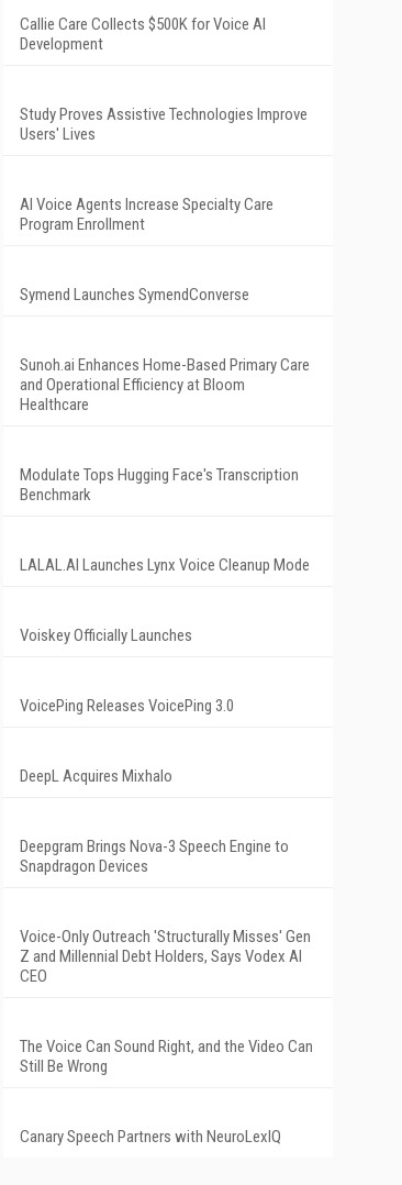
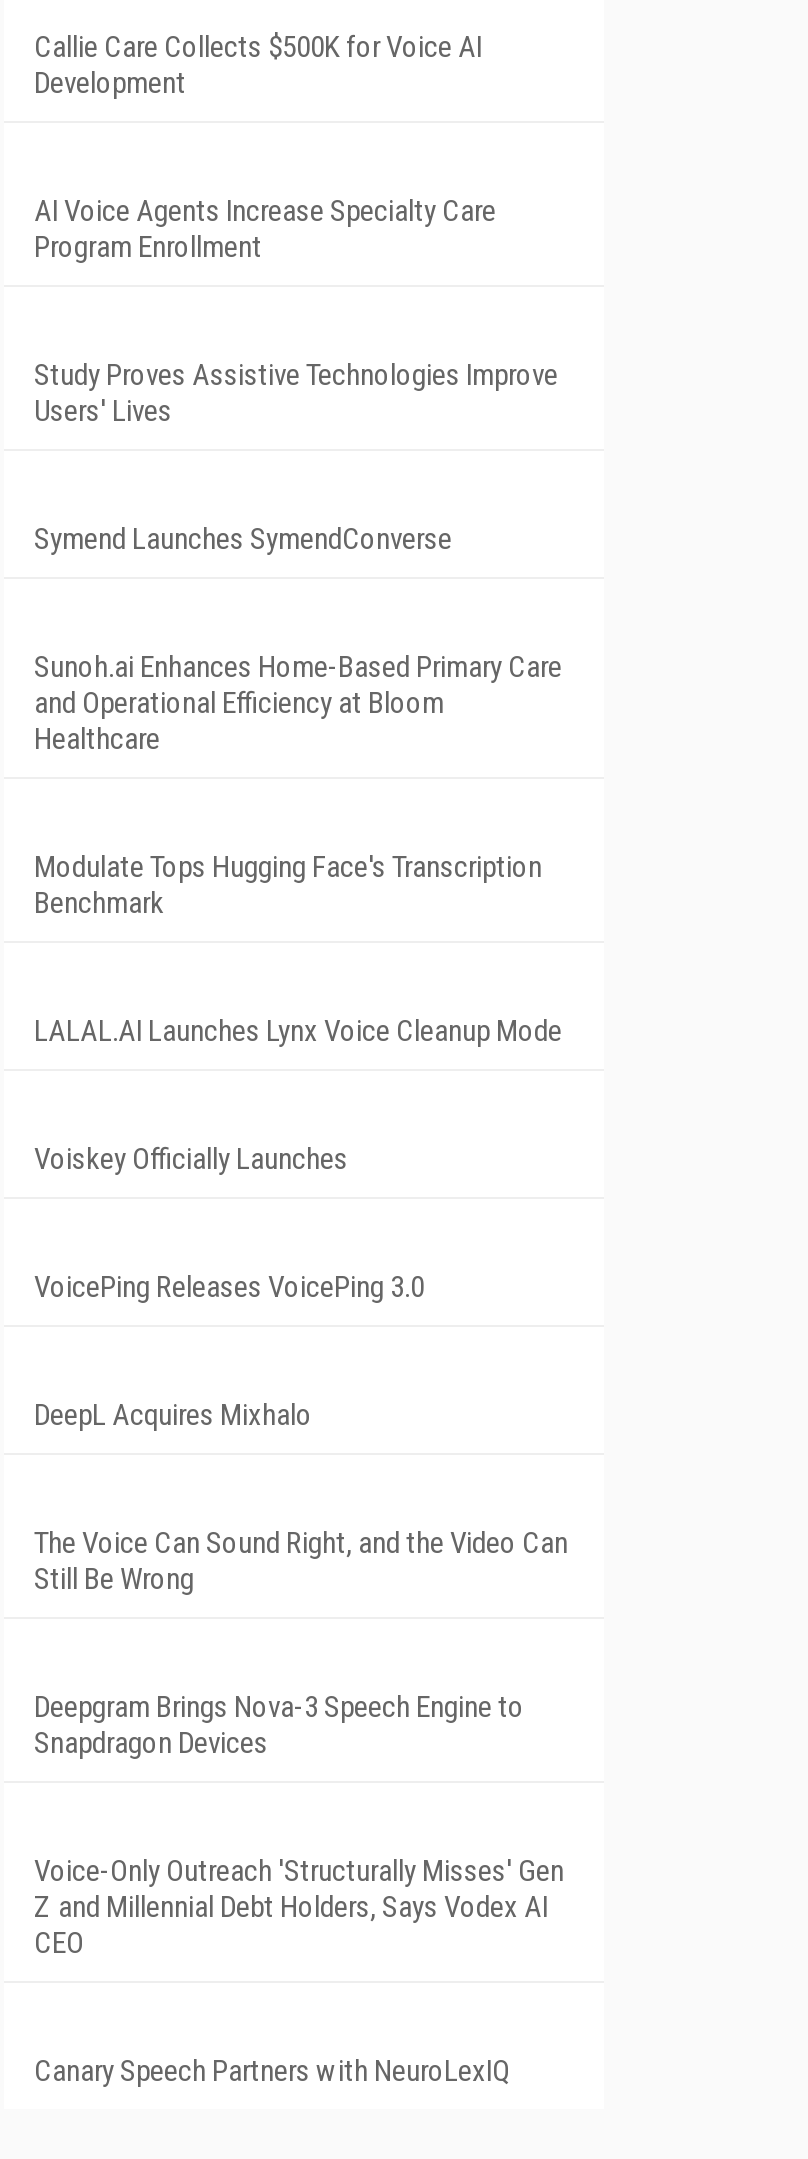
moved [20,104,308,144] -> [34,357,558,429]: Study Proves Assistive Technologies Improve | Users' Lives
moved [20,195,273,234] -> [34,193,496,265]: AI Voice Agents Increase Specialty Care | Program Enrollment
moved [20,837,311,986] -> [34,1689,564,1961]: Deepgram Brings Nova-3 Speech Engine to | Snapdragon Devices | Voice-Only Outreach 'Structurally Misses' Gen | Z and Millennial Debt Holders, Says Vodex AI | CEO
moved [20,1037,313,1076] -> [34,1525,568,1597]: The Voice Can Sound Right, and the Video Can | Still Be Wrong

